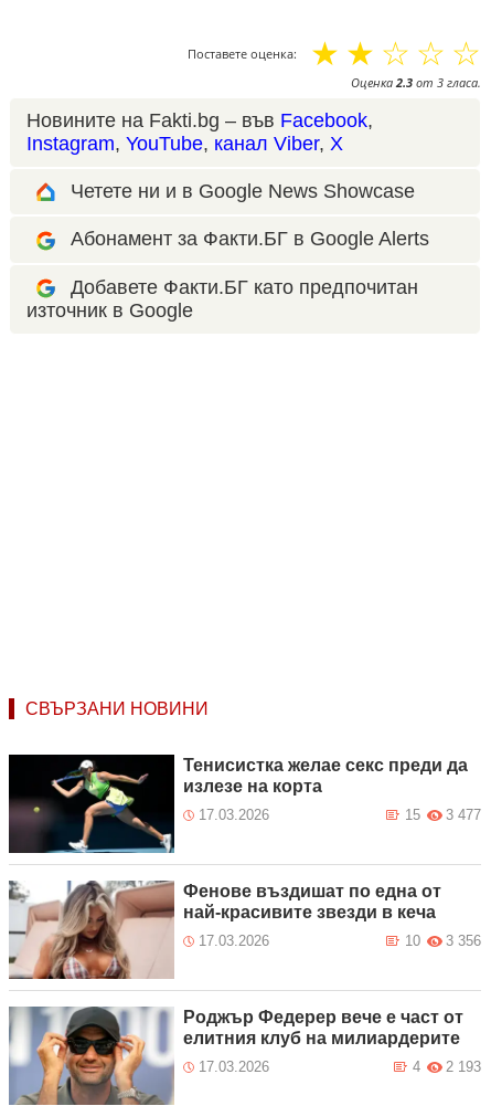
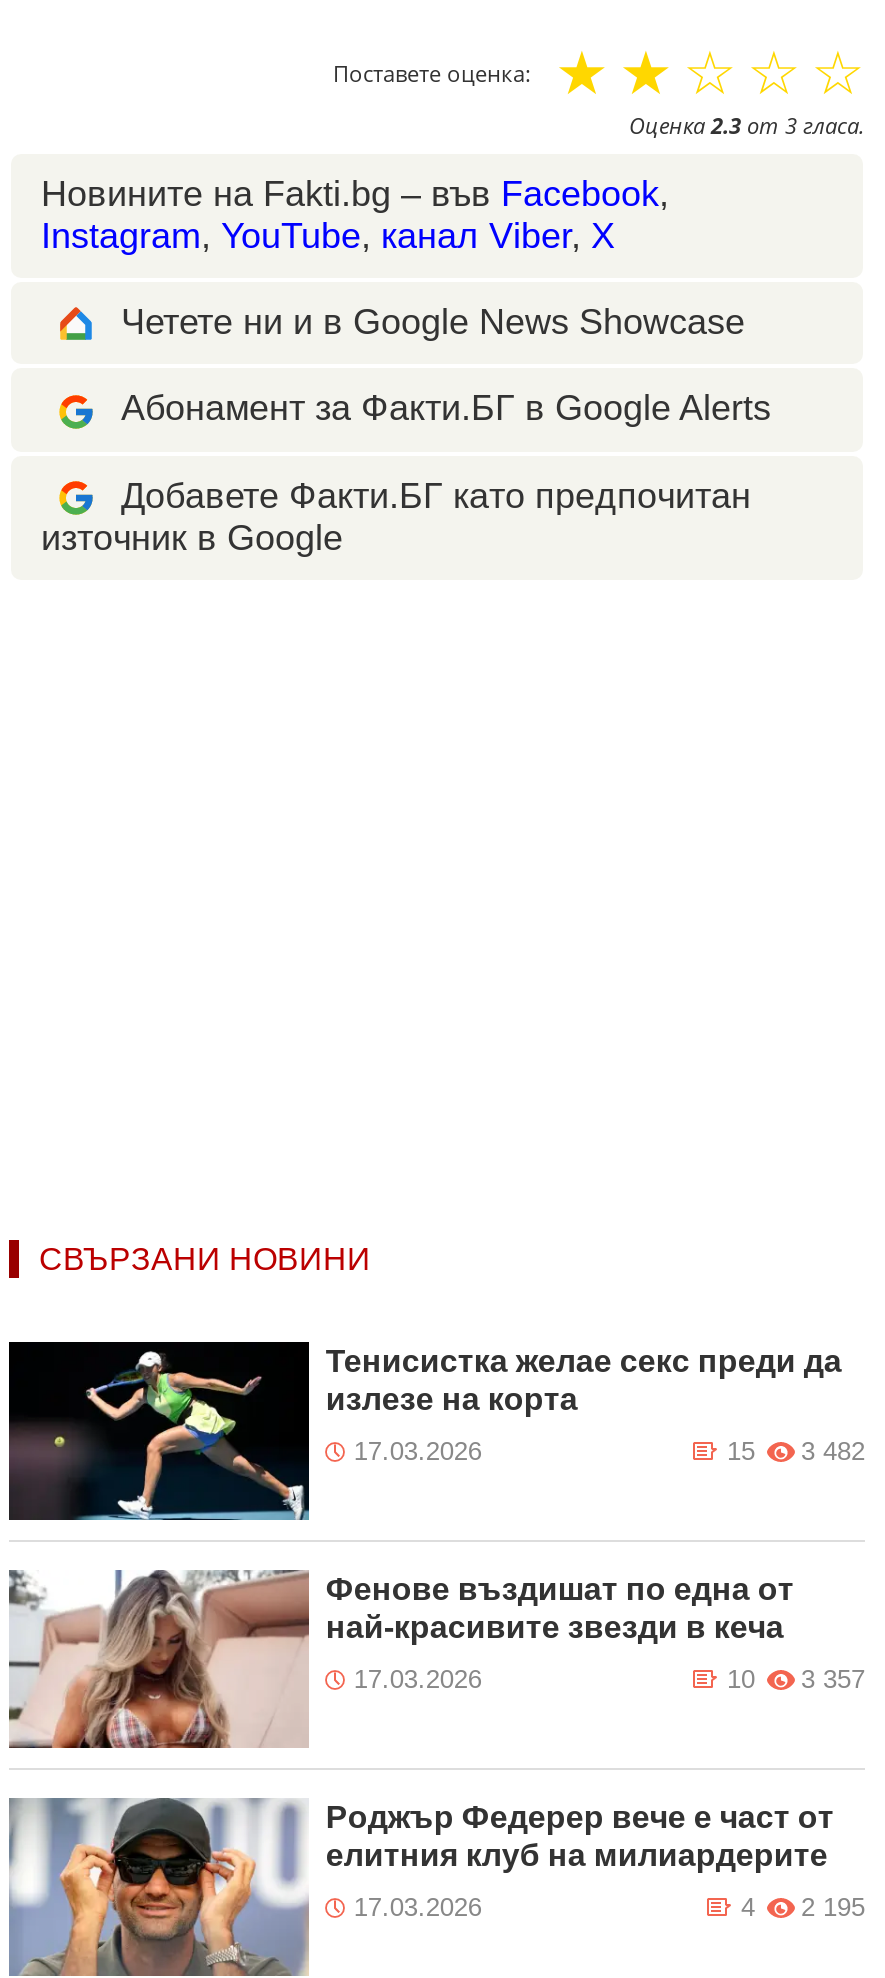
[405,806,481,823] 15 3 477 -> [727,1436,865,1466] 15 3 482
[405,932,481,949] 10 3 356 -> [727,1664,865,1694] 10 3 357
[413,1058,481,1075] 4 2 193 -> [741,1892,865,1922] 4 2 195

